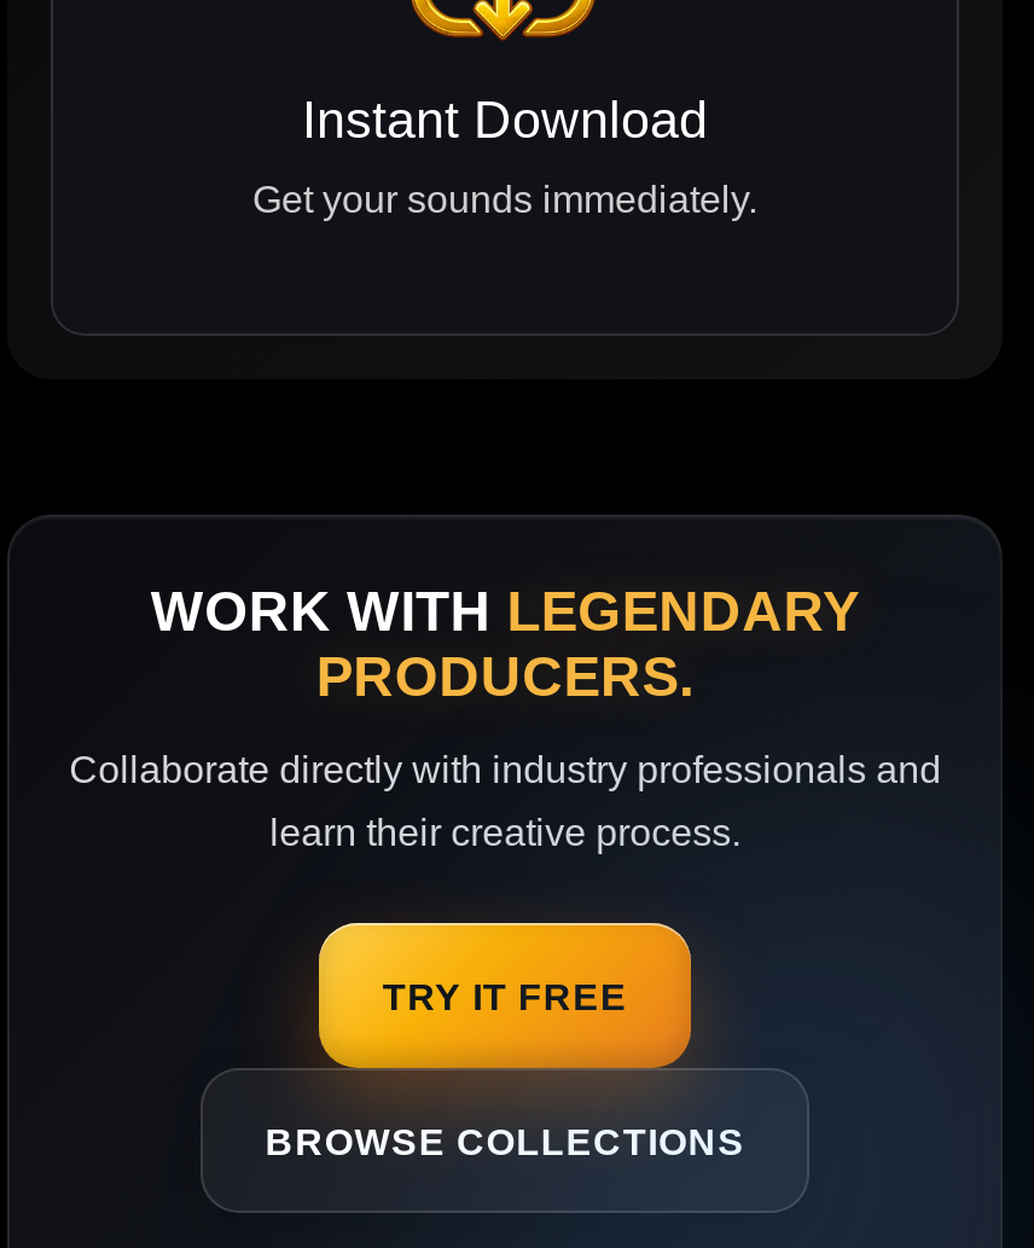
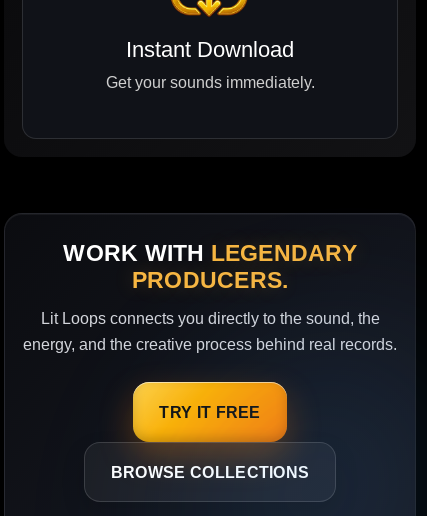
[69,750,941,791] Collaborate directly with industry professionals and -> [40,310,379,327] Lit Loops connects you directly to the sound, the
[269,813,740,854] learn their creative process. -> [23,336,397,353] energy, and the creative process behind real records.

